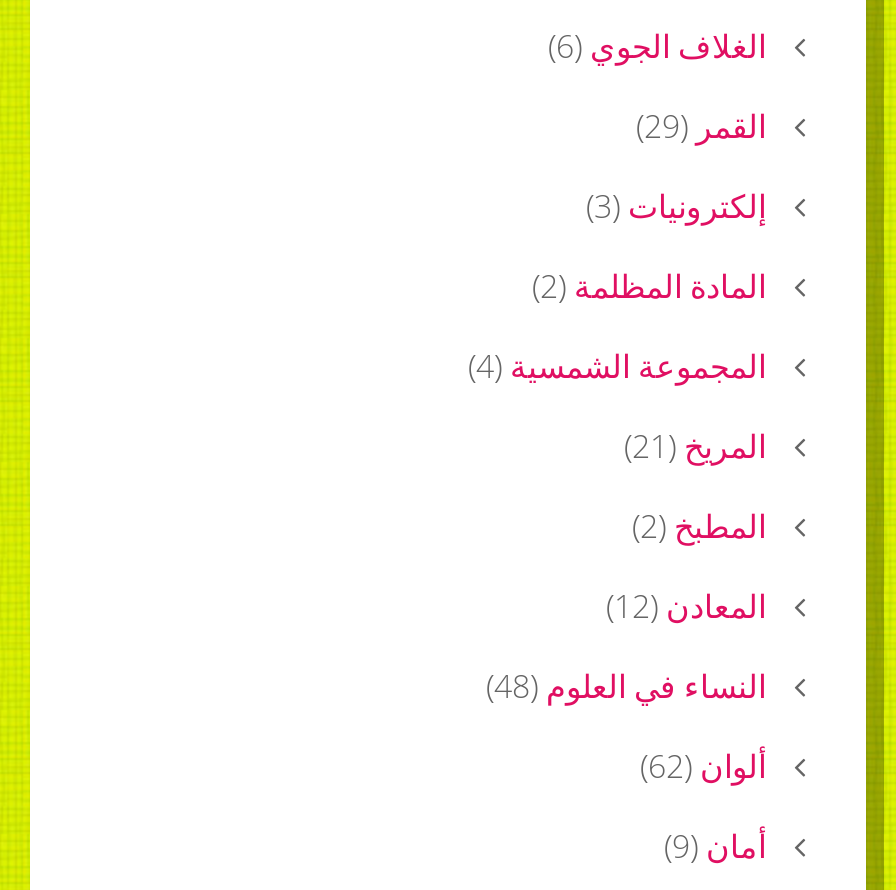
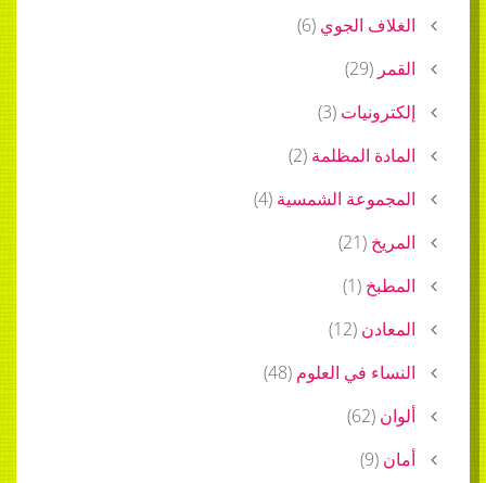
[632,503,766,547] المطبخ (2) -> [343,273,415,297] المطبخ (1)

